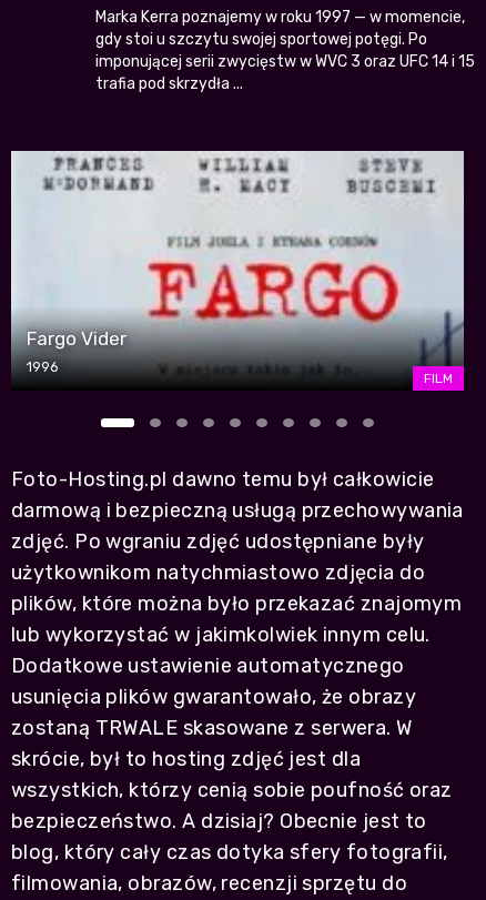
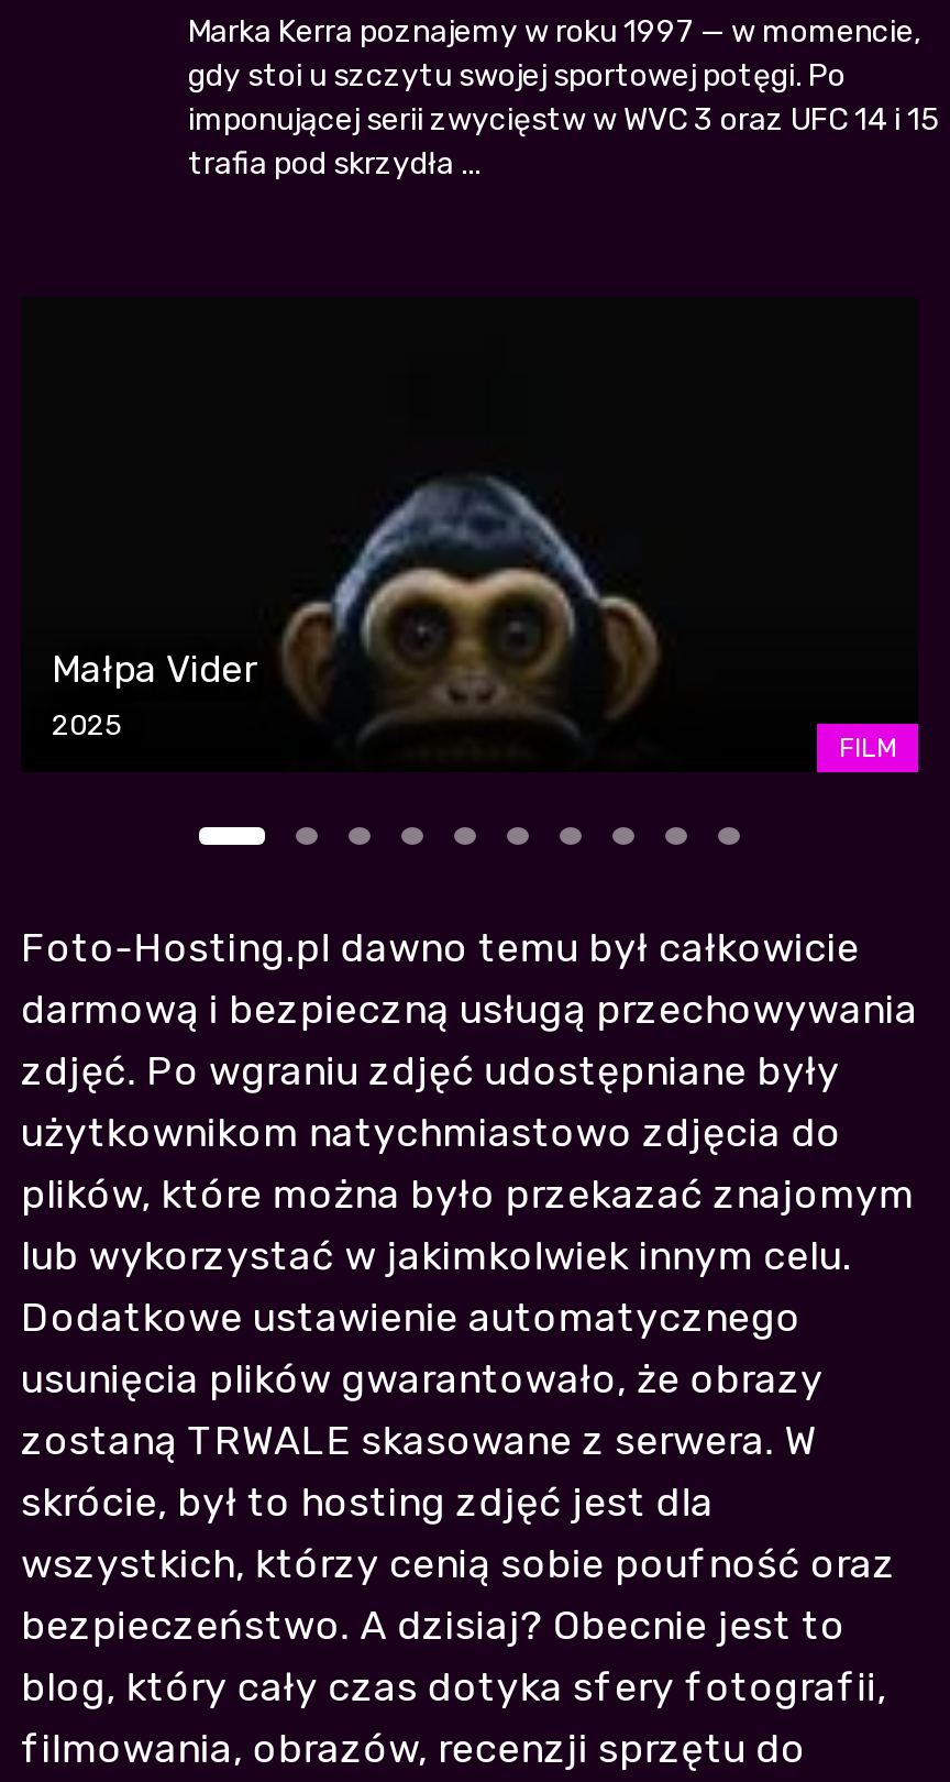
[10,150,465,381] [image] | Fargo Vider -> [21,297,918,755] [image] | Małpa Vider
[27,359,59,375] 1996 -> [52,709,122,742] 2025

